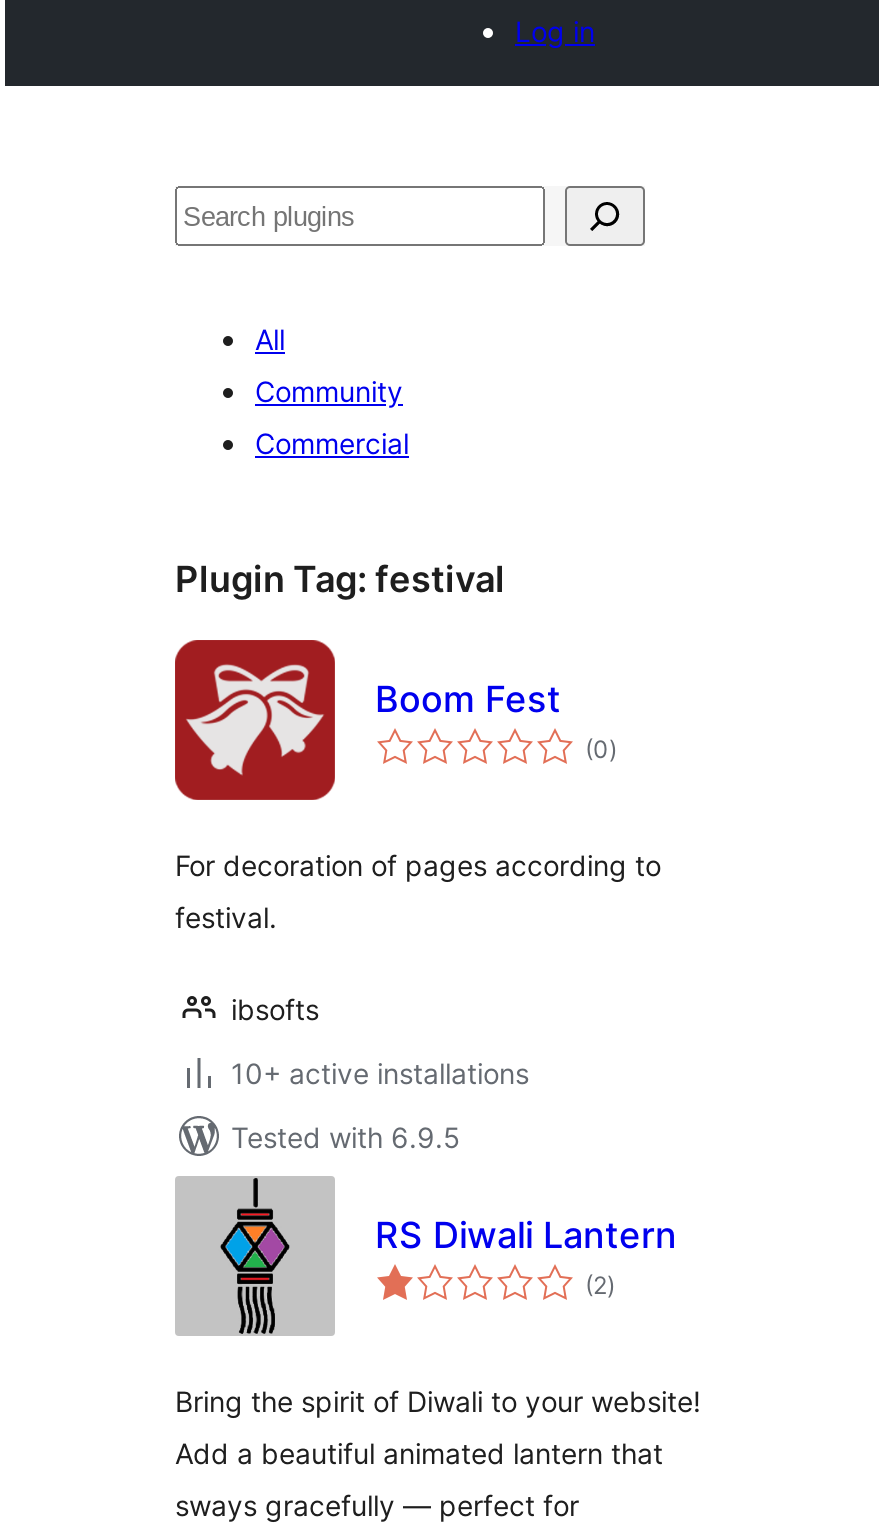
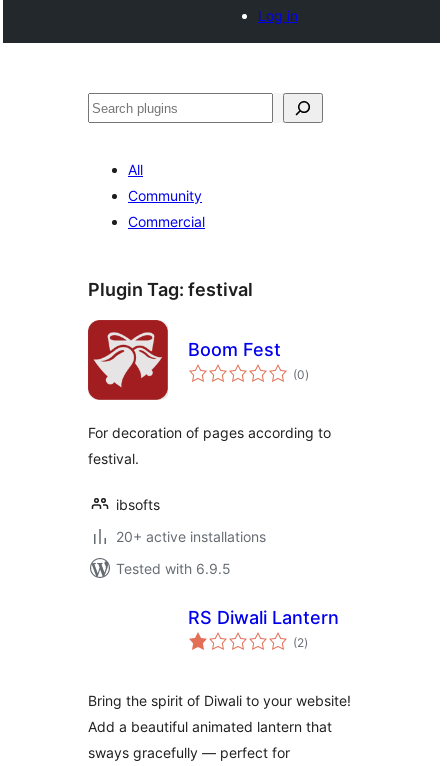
[231,1056,529,1090] 10+ active installations -> [116,528,266,545] 20+ active installations
[175,1176,335,1336] [image] -> none

